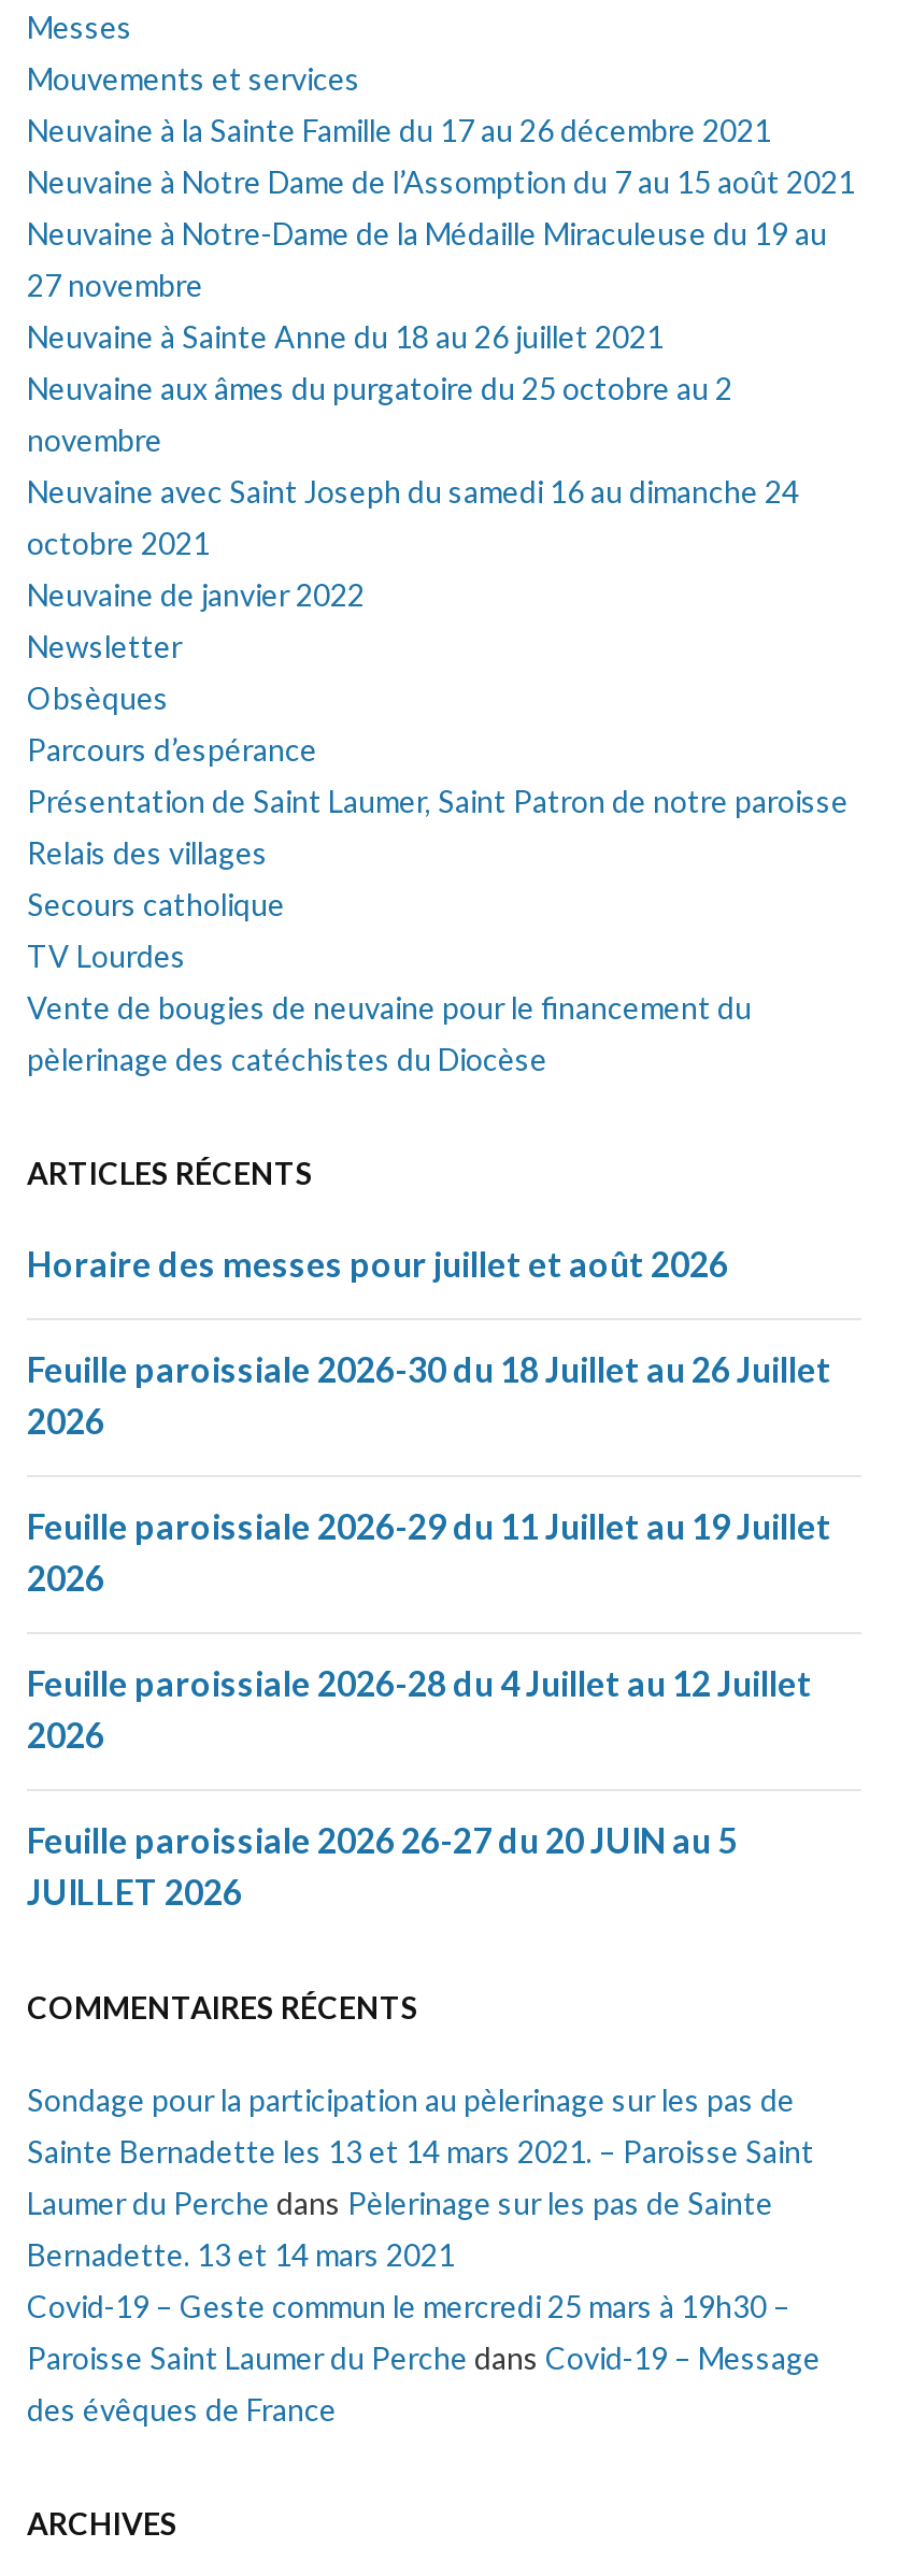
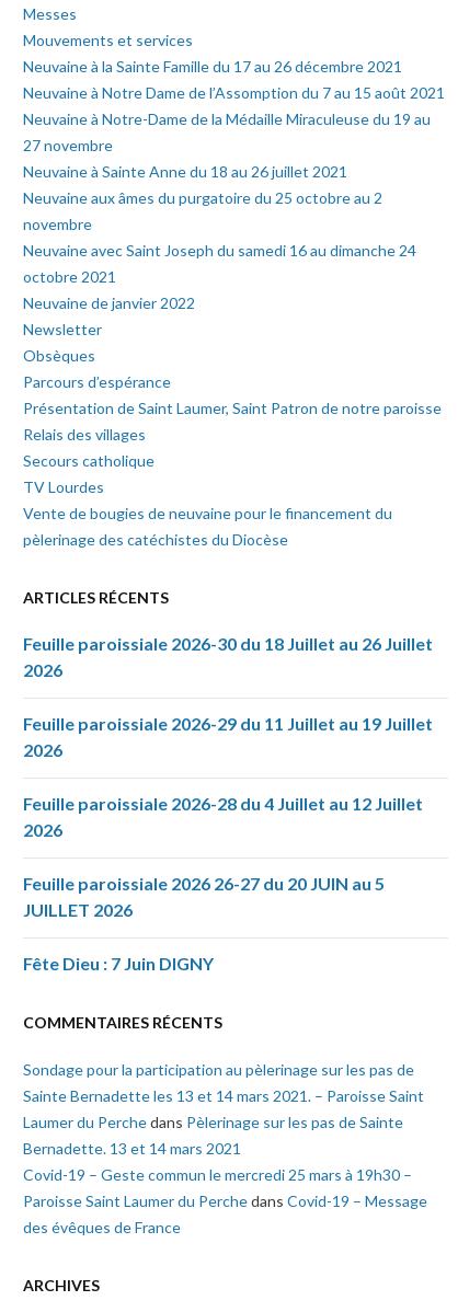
[27,1242,728,1283] Horaire des messes pour juillet et août 2026 -> none
moved [27,1348,831,1911] -> [23,633,433,920]: Feuille paroissiale 2026-30 du 18 Juillet au 26 Juillet | 2026 | Feuille paroissiale 2026-29 du 11 Juillet au 19 Juillet | 2026 | Feuille paroissiale 2026-28 du 4 Juillet au 12 Juillet | 2026 | Feuille paroissiale 2026 26-27 du 20 JUIN au 5 | JUILLET 2026
none -> [23,952,214,973] Fête Dieu : 7 Juin DIGNY

